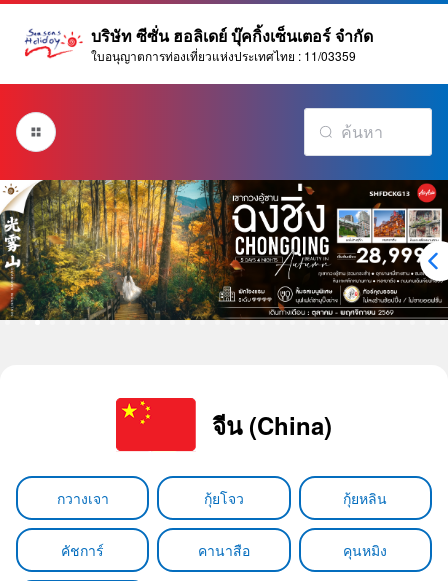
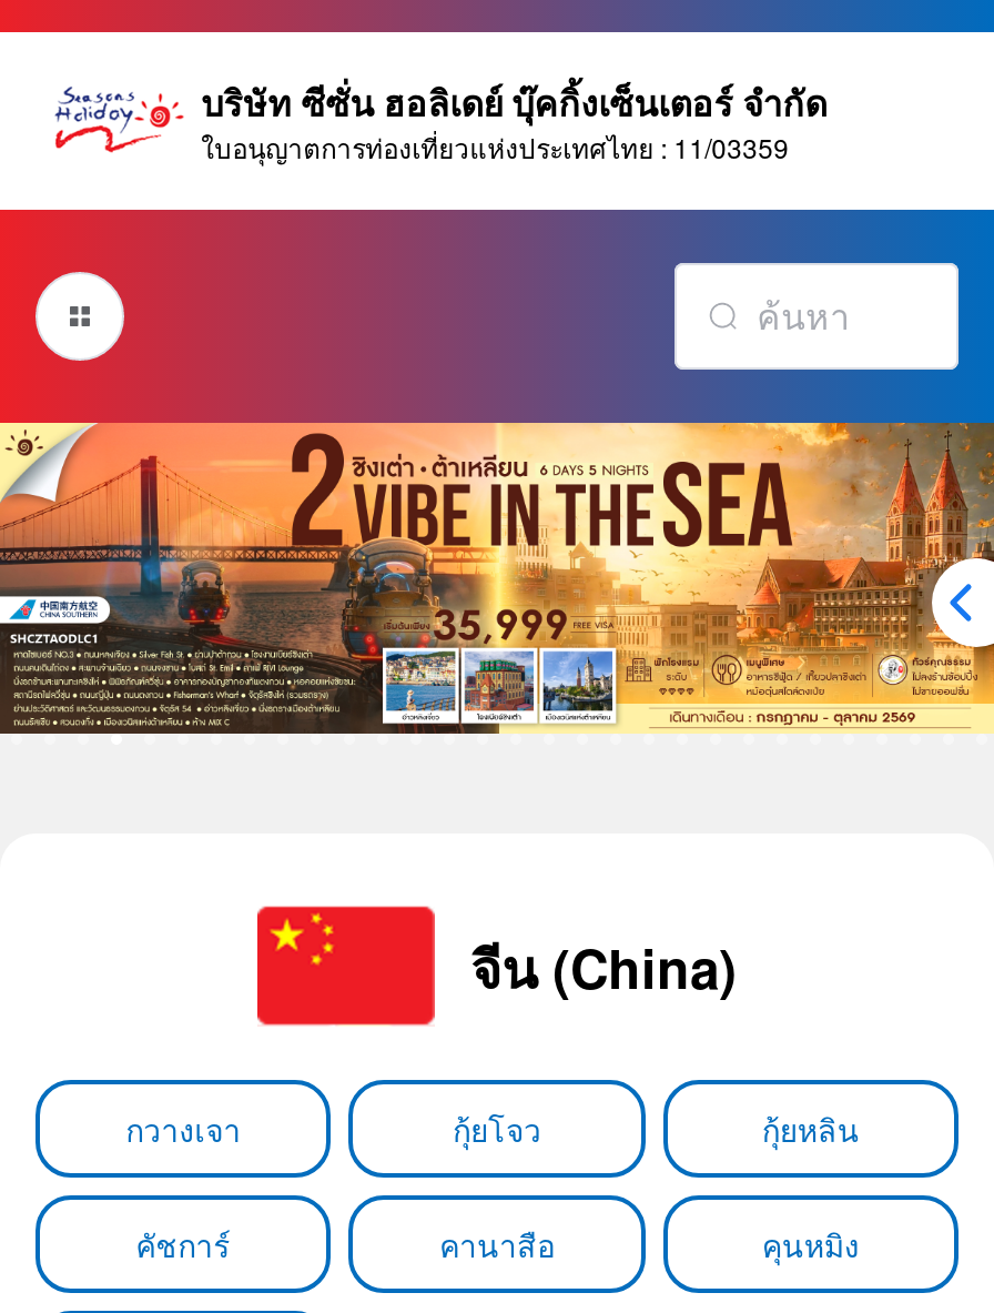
[3,179,445,321] [image] -> [7,421,987,736] [image]

